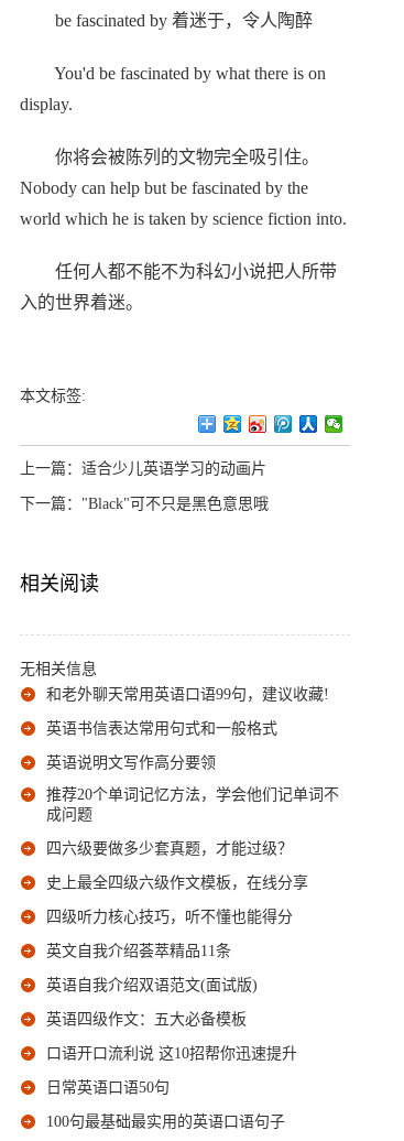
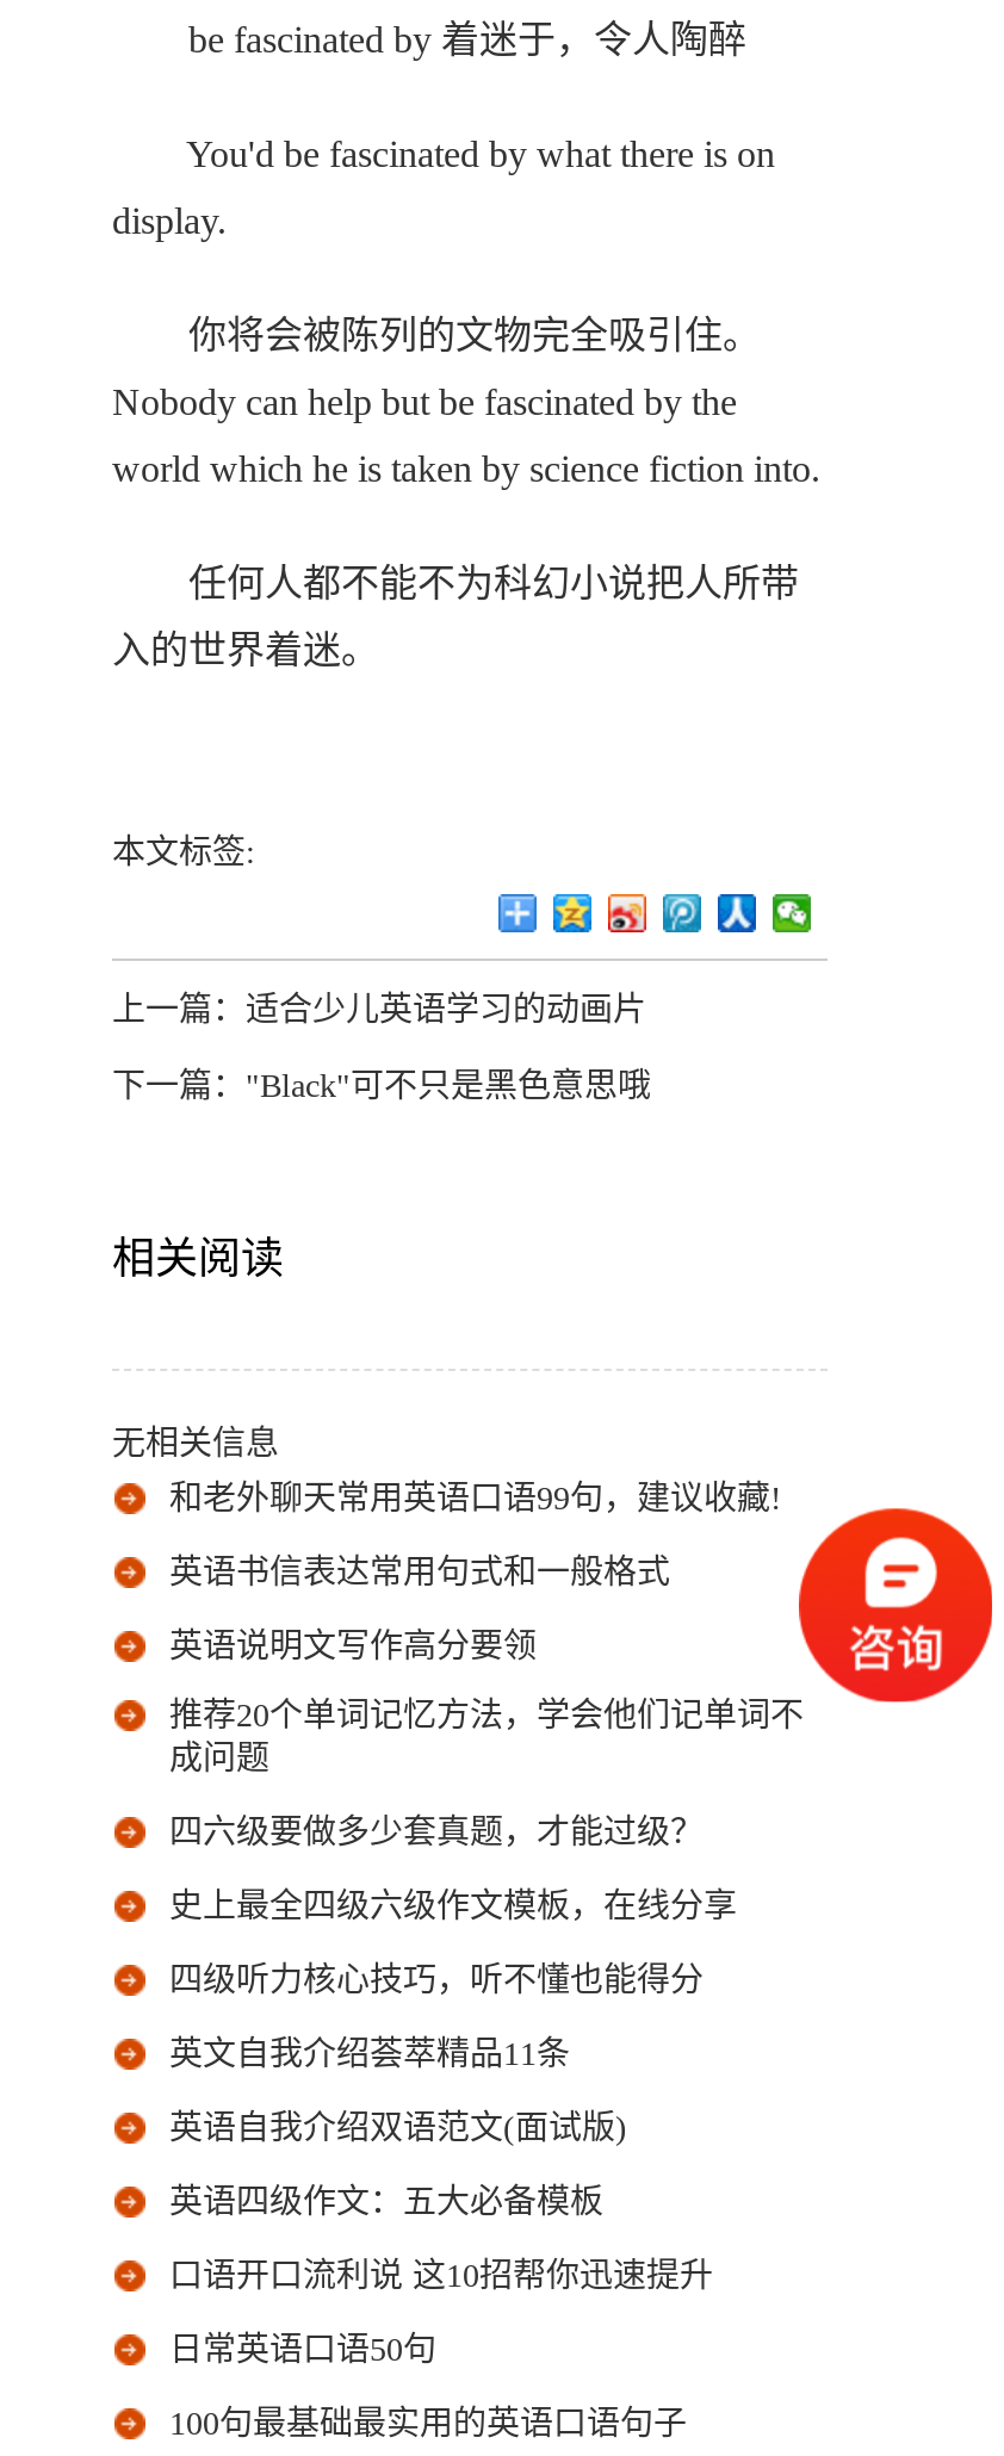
none -> [797,1505,994,1705] [image]

